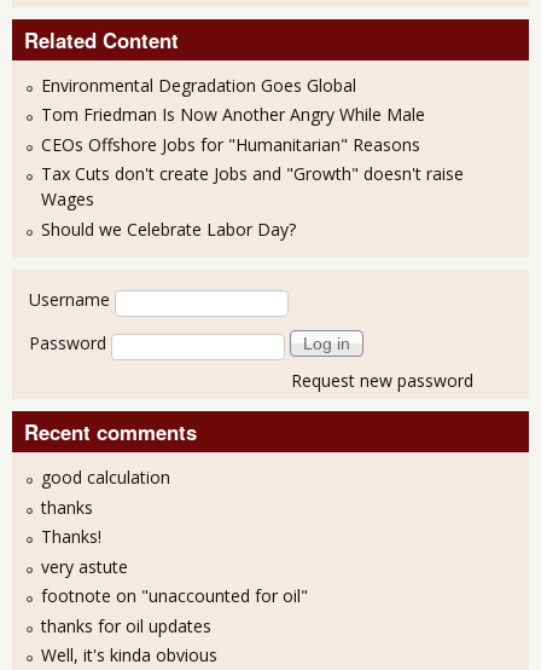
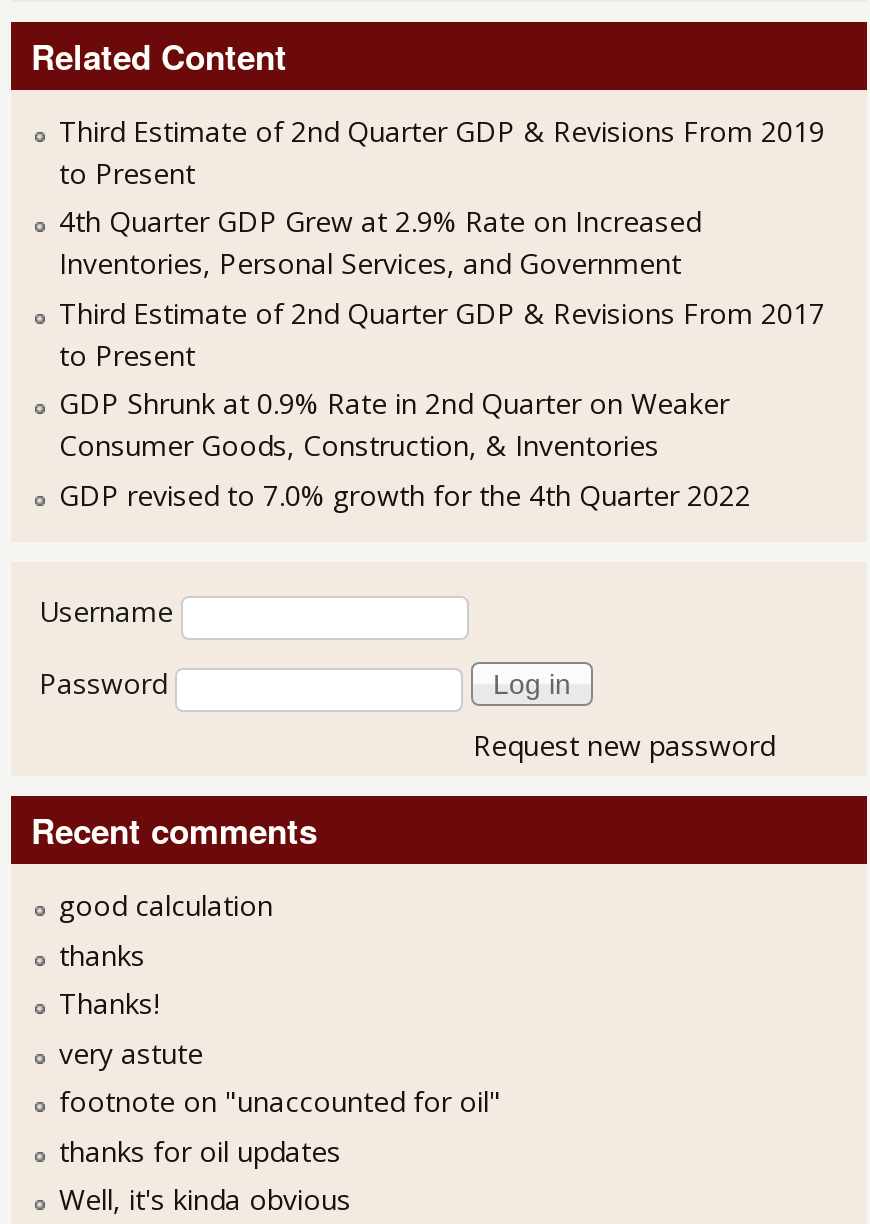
[41,74,464,240] Environmental Degradation Goes Global | Tom Friedman Is Now Another Angry While Male | CEOs Offshore Jobs for "Humanitarian" Reasons | Tax Cuts don't create Jobs and "Growth" doesn't raise | Wages | Should we Celebrate Labor Day? -> [59,112,825,514] Third Estimate of 2nd Quarter GDP & Revisions From 2019 | to Present | 4th Quarter GDP Grew at 2.9% Rate on Increased | Inventories, Personal Services, and Government | Third Estimate of 2nd Quarter GDP & Revisions From 2017 | to Present | GDP Shrunk at 0.9% Rate in 2nd Quarter on Weaker | Consumer Goods, Construction, & Inventories | GDP revised to 7.0% growth for the 4th Quarter 2022

